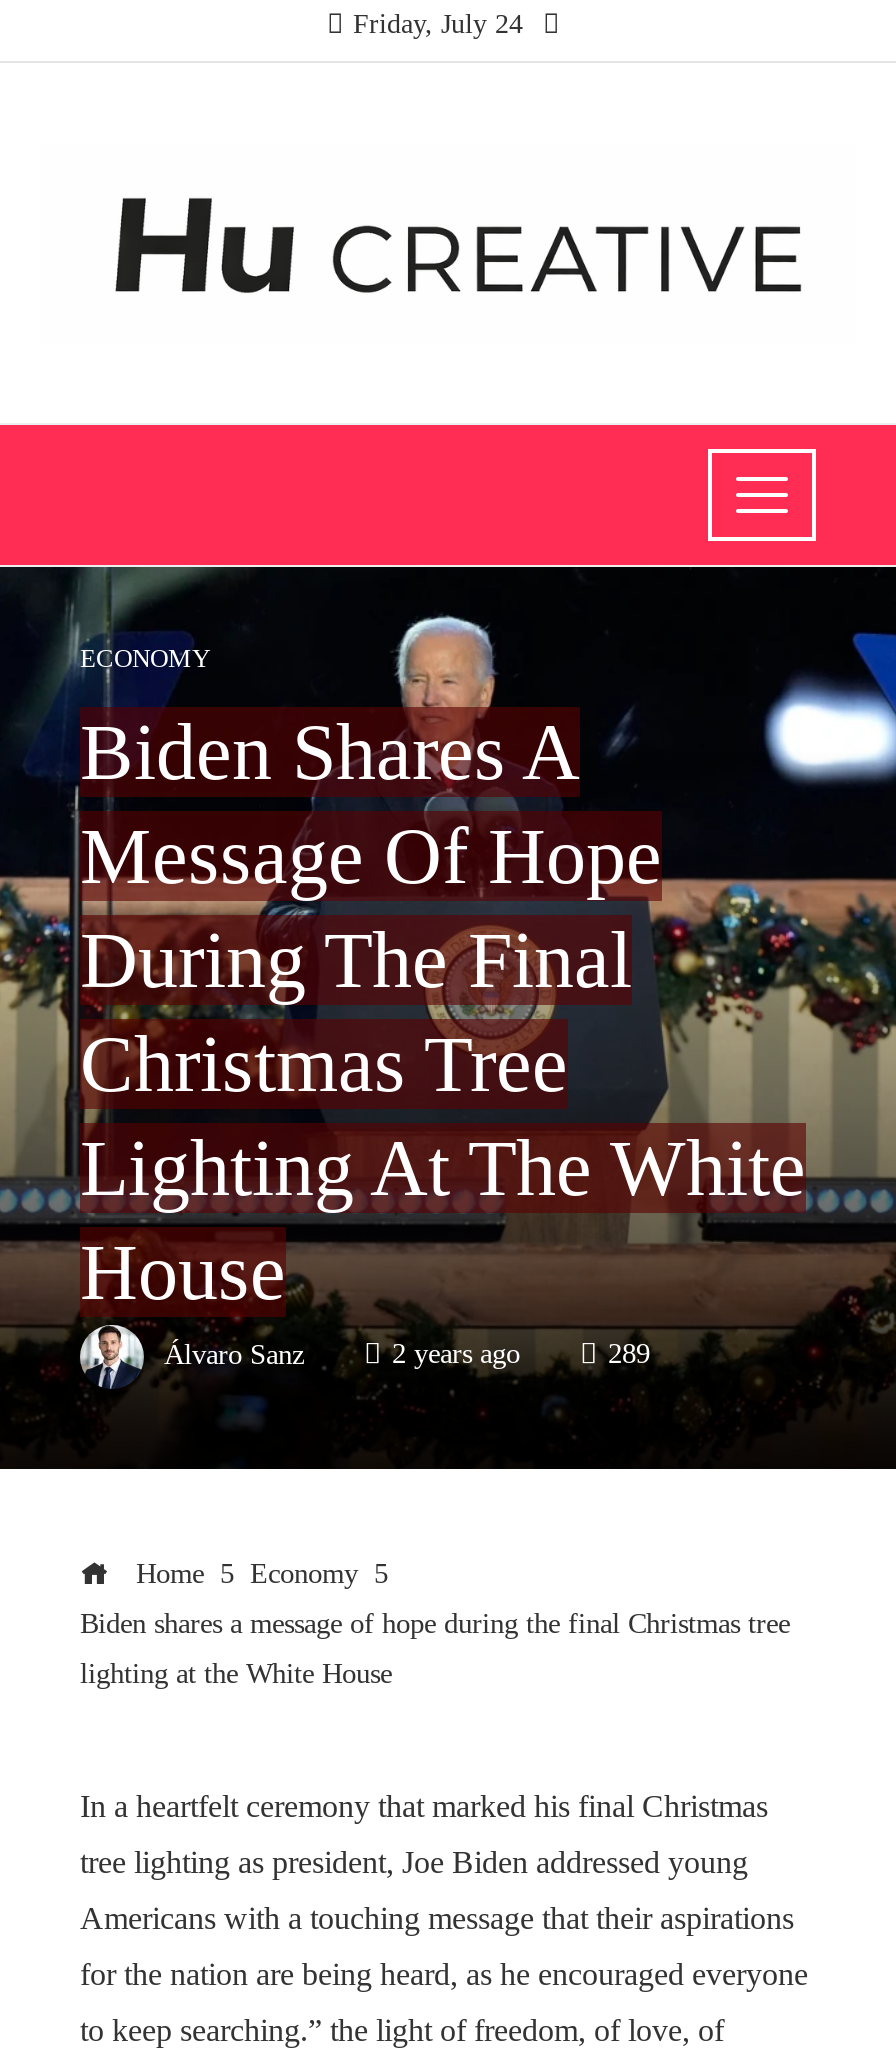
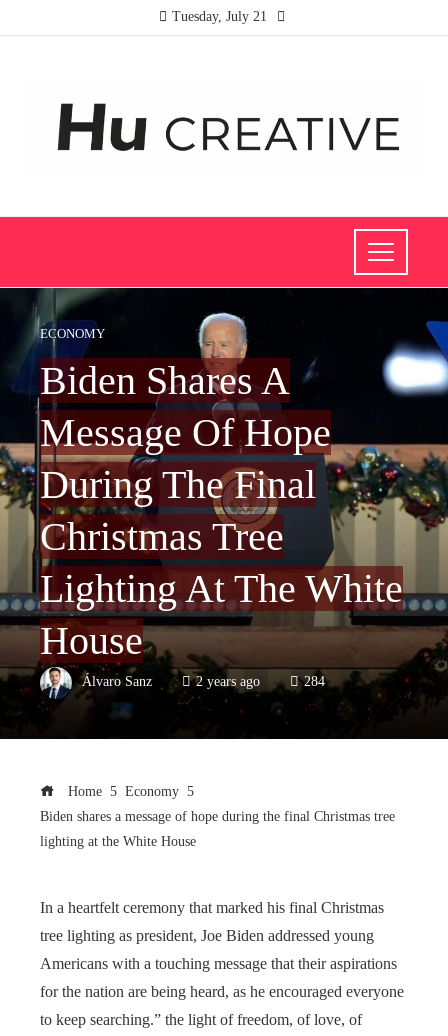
[353,9,523,39] Friday, July 24 -> [171,9,266,24] Tuesday, July 21
[608,1338,650,1370] 289 -> [304,673,325,689] 284

